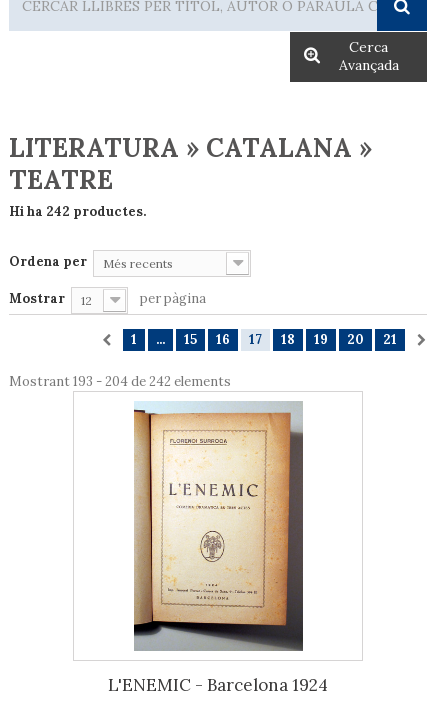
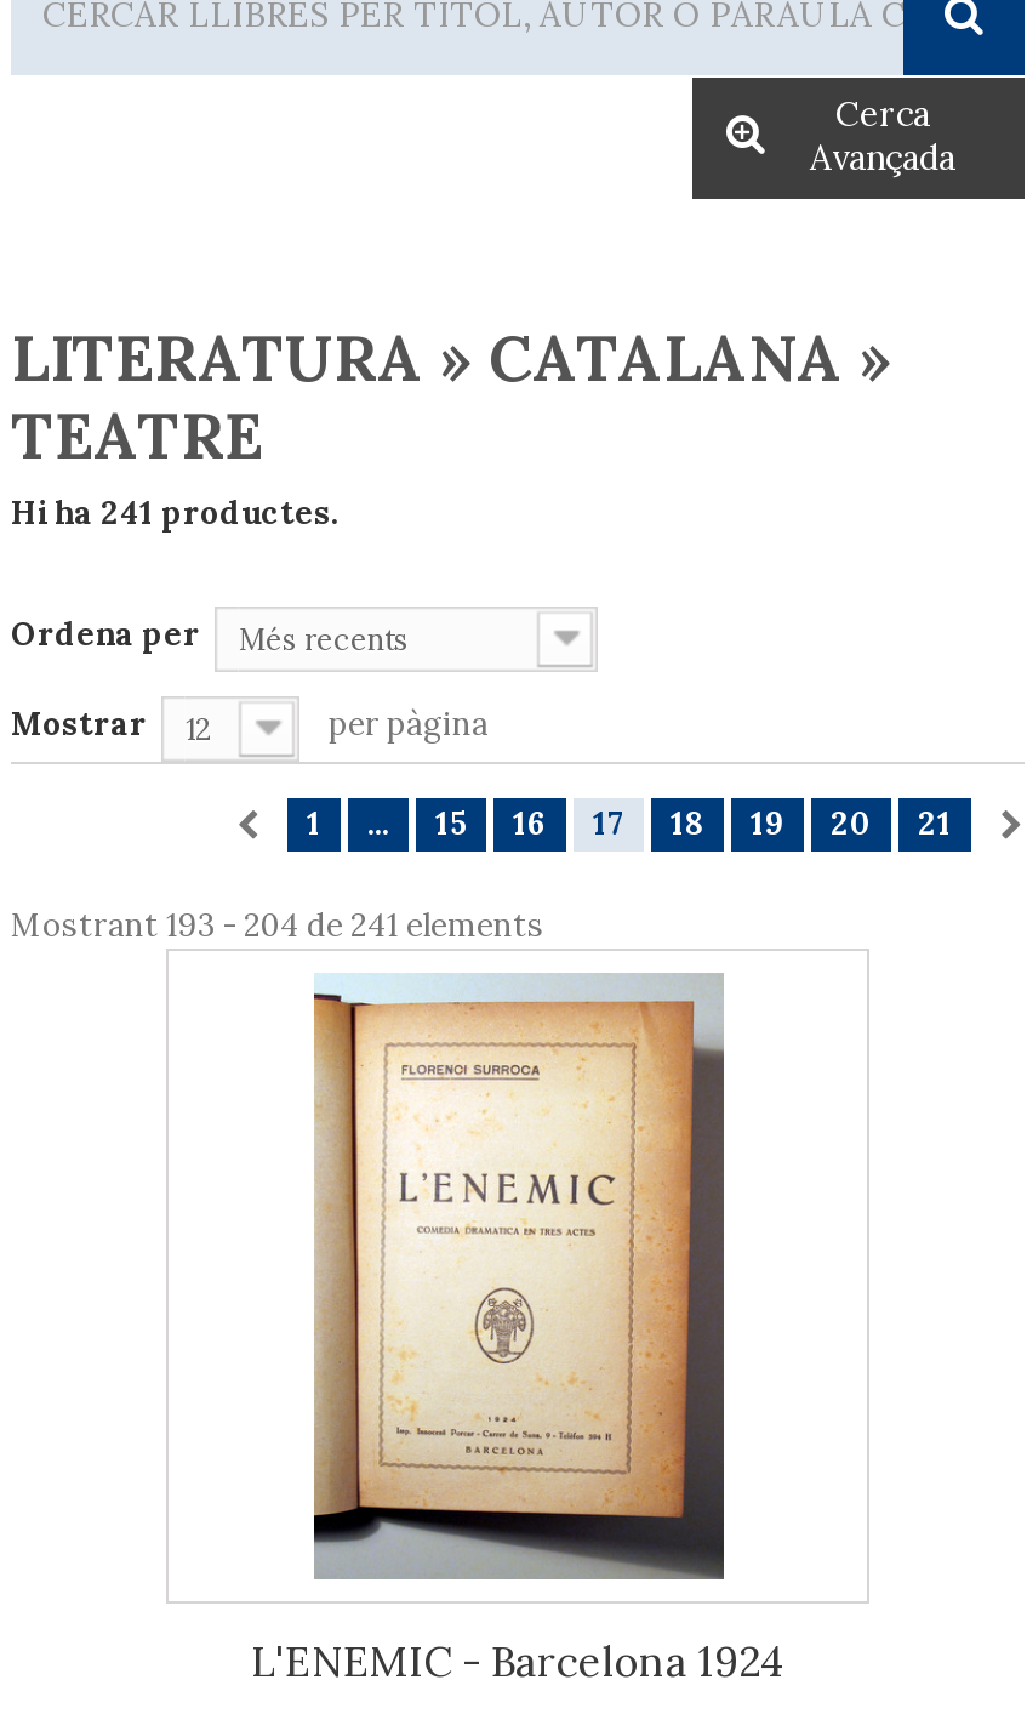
[9,203,146,220] Hi ha 242 productes. -> [11,492,338,534] Hi ha 241 productes.
[9,373,231,390] Mostrant 193 - 204 de 242 elements -> [11,905,544,946] Mostrant 193 - 204 de 241 elements

